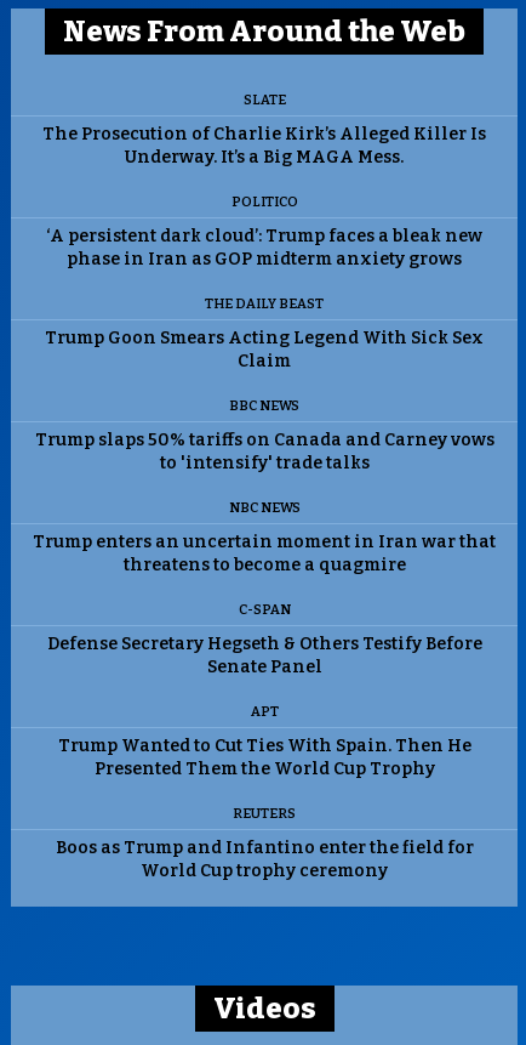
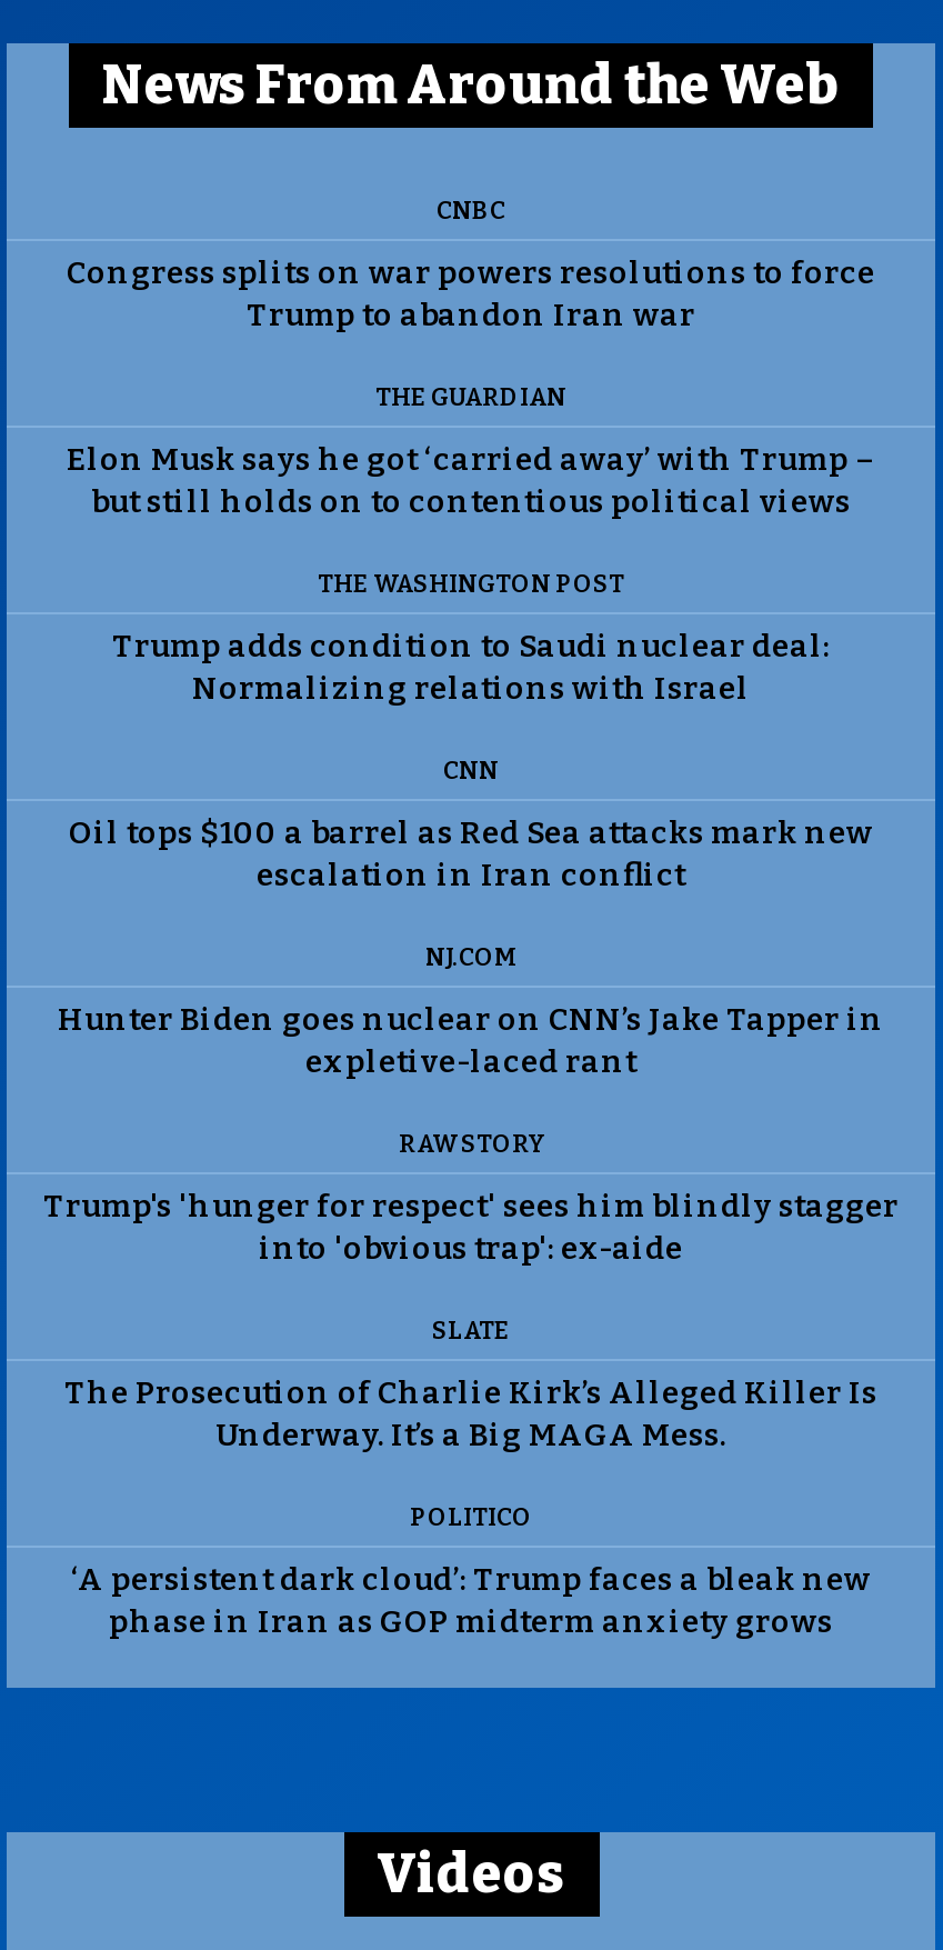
none -> [43,196,899,1267] CNBC | Congress splits on war powers resolutions to force | Trump to abandon Iran war | THE GUARDIAN | Elon Musk says he got ‘carried away’ with Trump – | but still holds on to contentious political views | THE WASHINGTON POST | Trump adds condition to Saudi nuclear deal: | Normalizing relations with Israel | CNN | Oil tops $100 a barrel as Red Sea attacks mark new | escalation in Iran conflict | NJ.COM | Hunter Biden goes nuclear on CNN’s Jake Tapper in | expletive-laced rant | RAW STORY | Trump's 'hunger for respect' sees him blindly stagger | into 'obvious trap': ex-aide
moved [42,92,486,269] -> [64,1316,877,1640]: SLATE | The Prosecution of Charlie Kirk’s Alleged Killer Is | Underway. It’s a Big MAGA Mess. | POLITICO | ‘A persistent dark cloud’: Trump faces a bleak new | phase in Iran as GOP midterm anxiety grows
[33,296,496,881] THE DAILY BEAST | Trump Goon Smears Acting Legend With Sick Sex | Claim | BBC NEWS | Trump slaps 50% tariffs on Canada and Carney vows | to 'intensify' trade talks | NBC NEWS | Trump enters an uncertain moment in Iran war that | threatens to become a quagmire | C-SPAN | Defense Secretary Hegseth & Others Testify Before | Senate Panel | APT | Trump Wanted to Cut Ties With Spain. Then He | Presented Them the World Cup Trophy | REUTERS | Boos as Trump and Infantino enter the field for | World Cup trophy ceremony -> none

